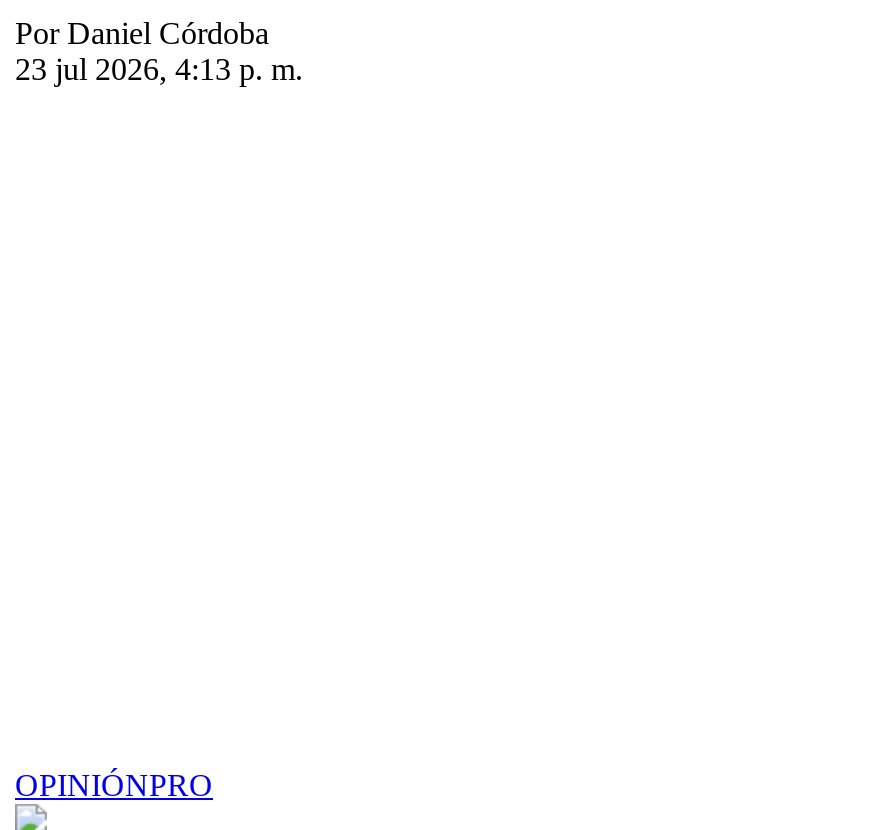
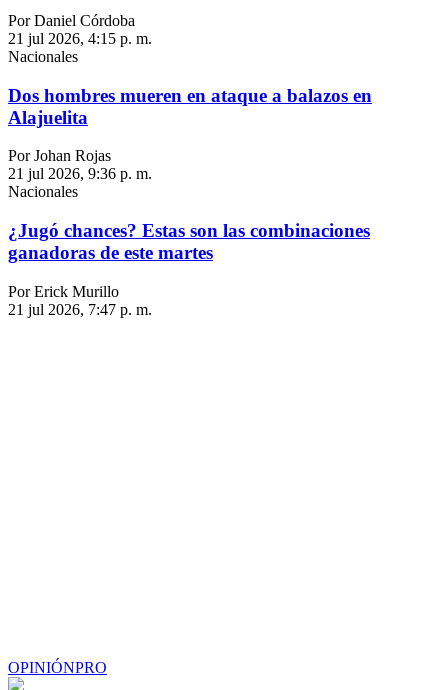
[15,52,303,86] 23 jul 2026, 4:13 p. m. -> [8,30,372,318] 21 jul 2026, 4:15 p. m. | Nacionales | Dos hombres mueren en ataque a balazos en | Alajuelita | Por Johan Rojas | 21 jul 2026, 9:36 p. m. | Nacionales | ¿Jugó chances? Estas son las combinaciones | ganadoras de este martes | Por Erick Murillo | 21 jul 2026, 7:47 p. m.

